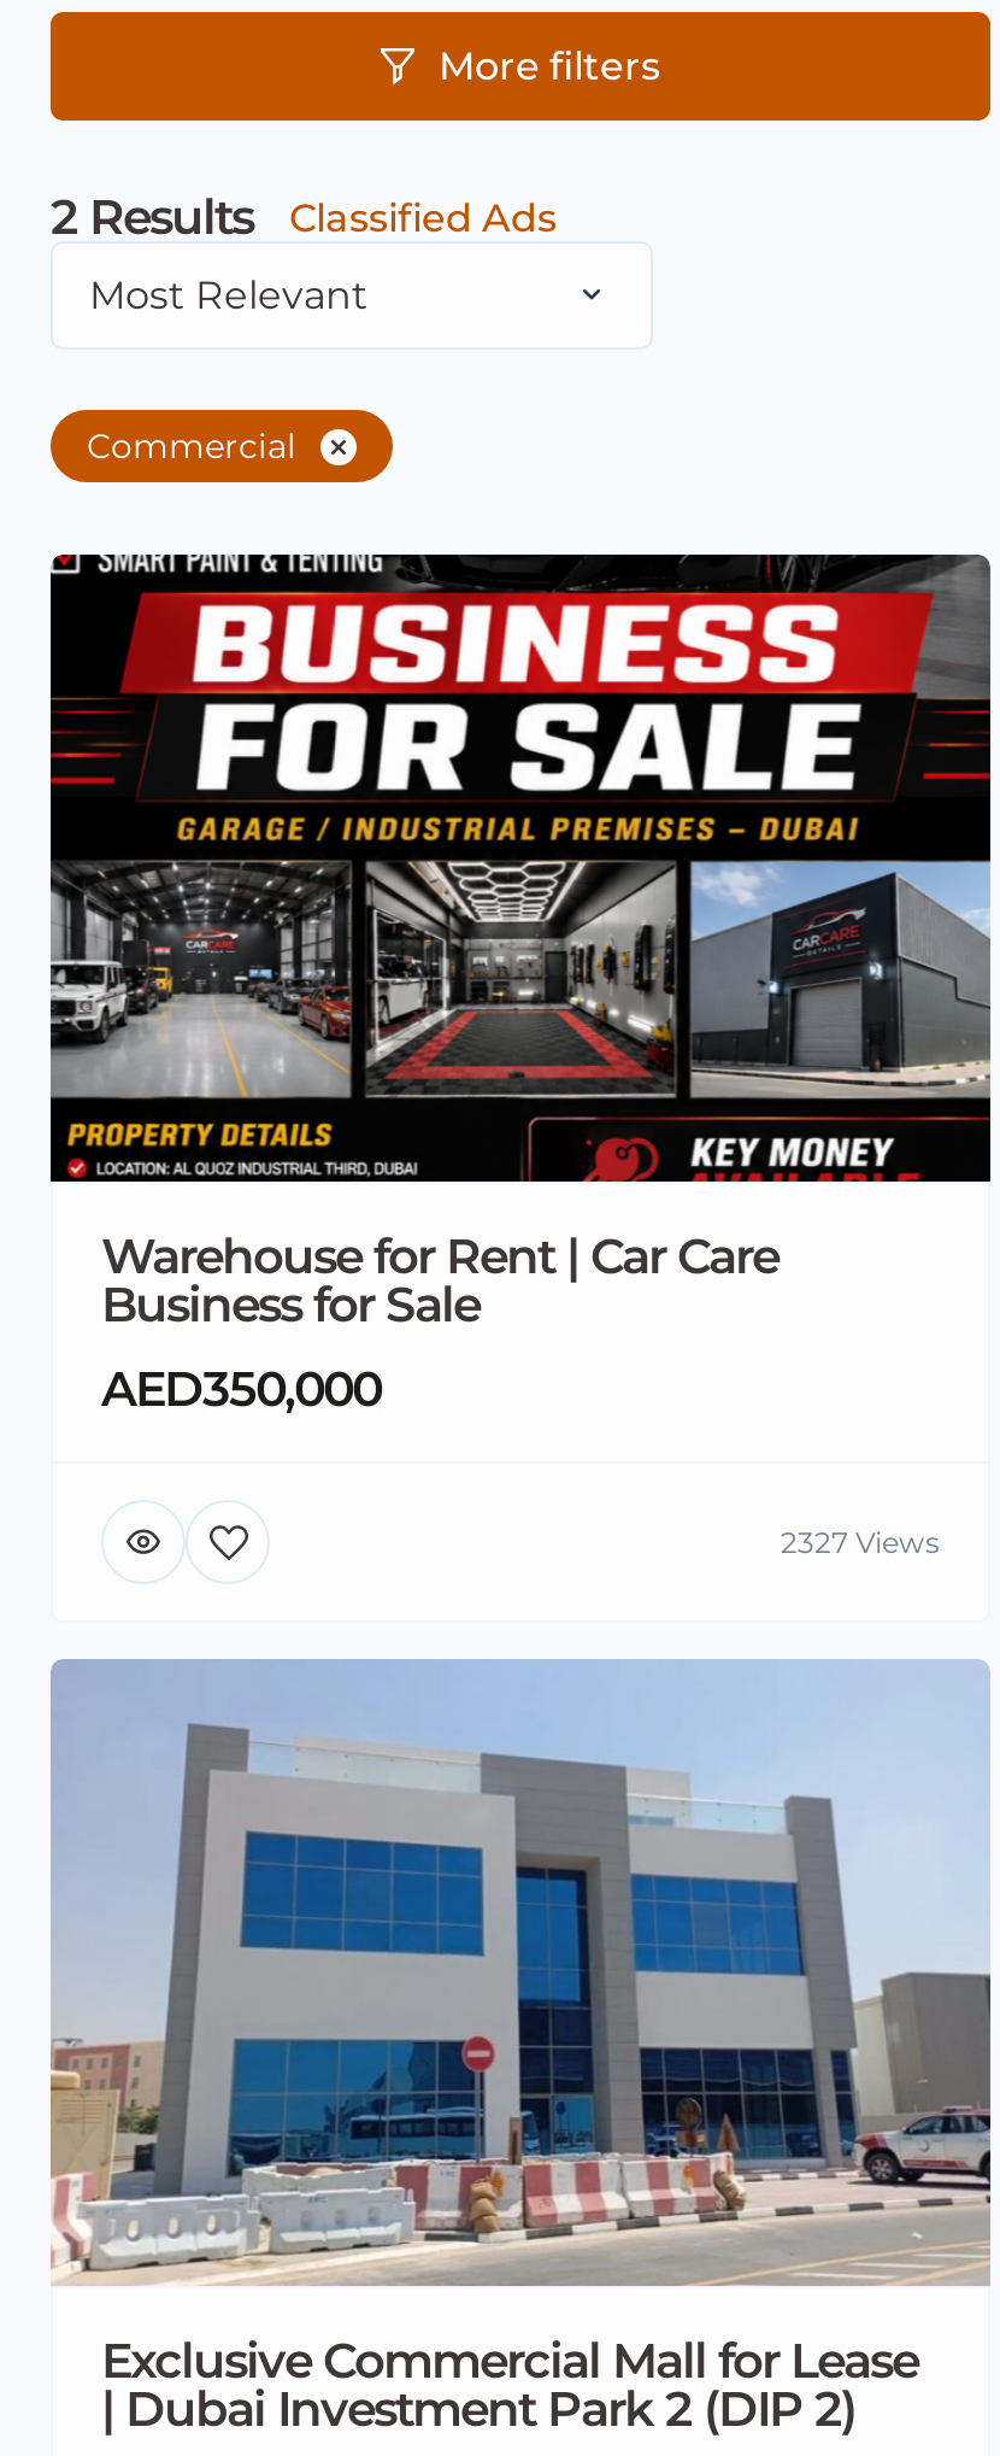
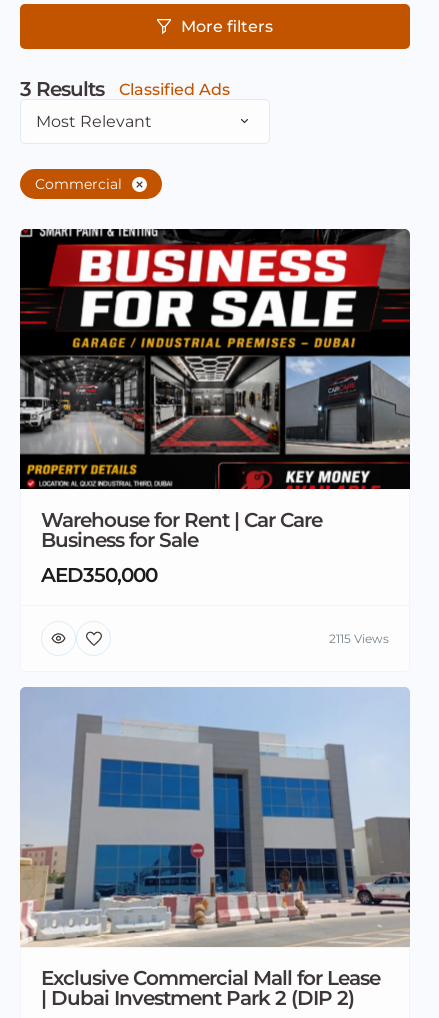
[51,188,557,246] 2 Results Classified Ads -> [20,77,230,101] 3 Results Classified Ads
[781,1523,940,1559] 2327 Views -> [329,630,389,645] 2115 Views

